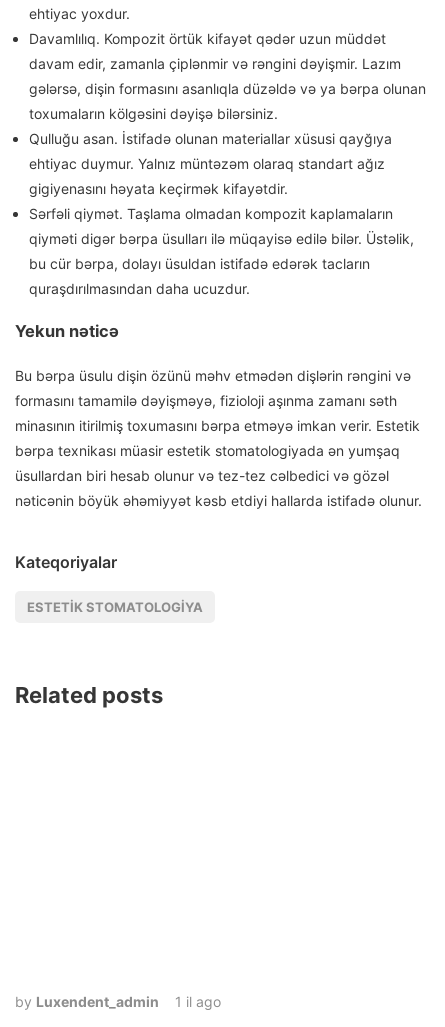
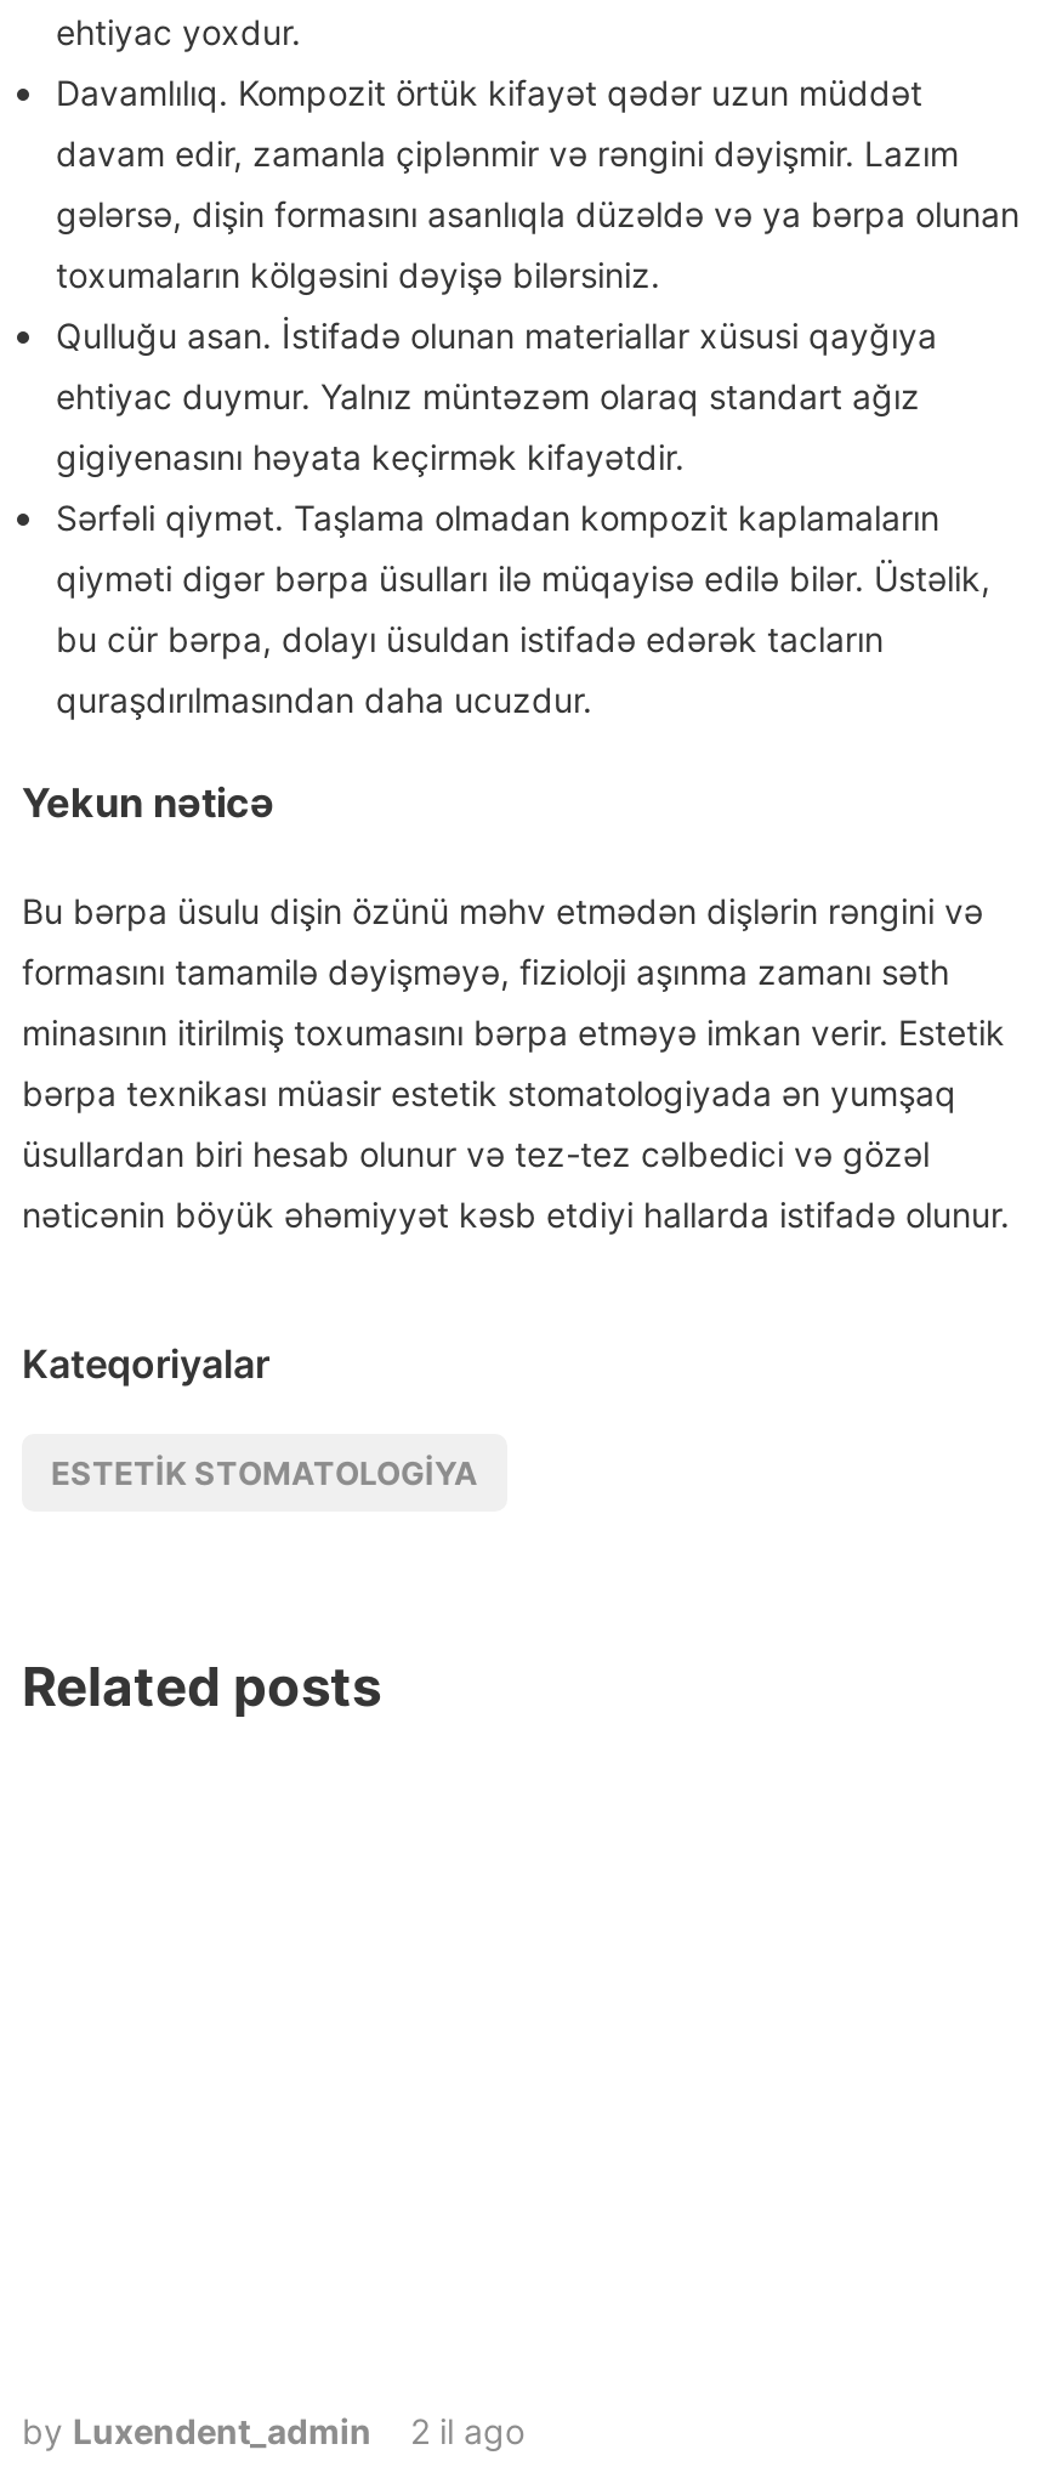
[15,993,221,1010] by Luxendent_admin 1 il ago -> [22,2410,524,2451] by Luxendent_admin 2 il ago

